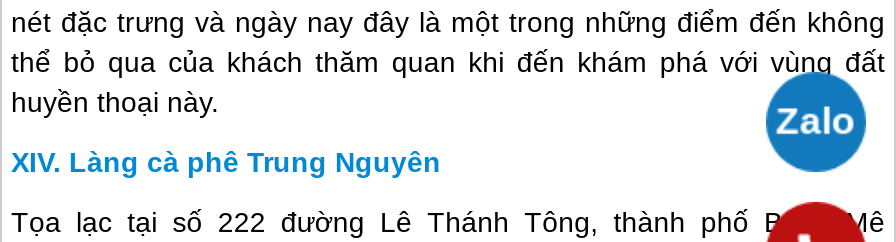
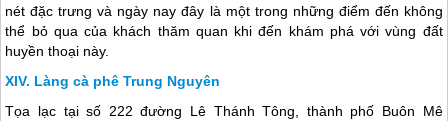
[764,82,868,174] [image] -> none

